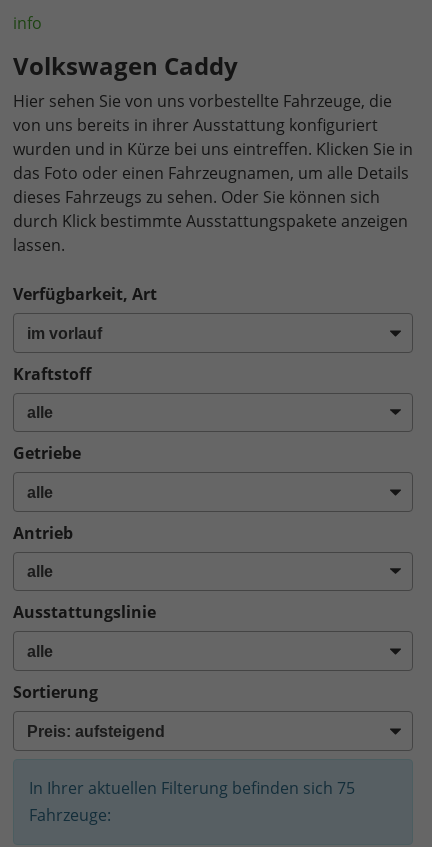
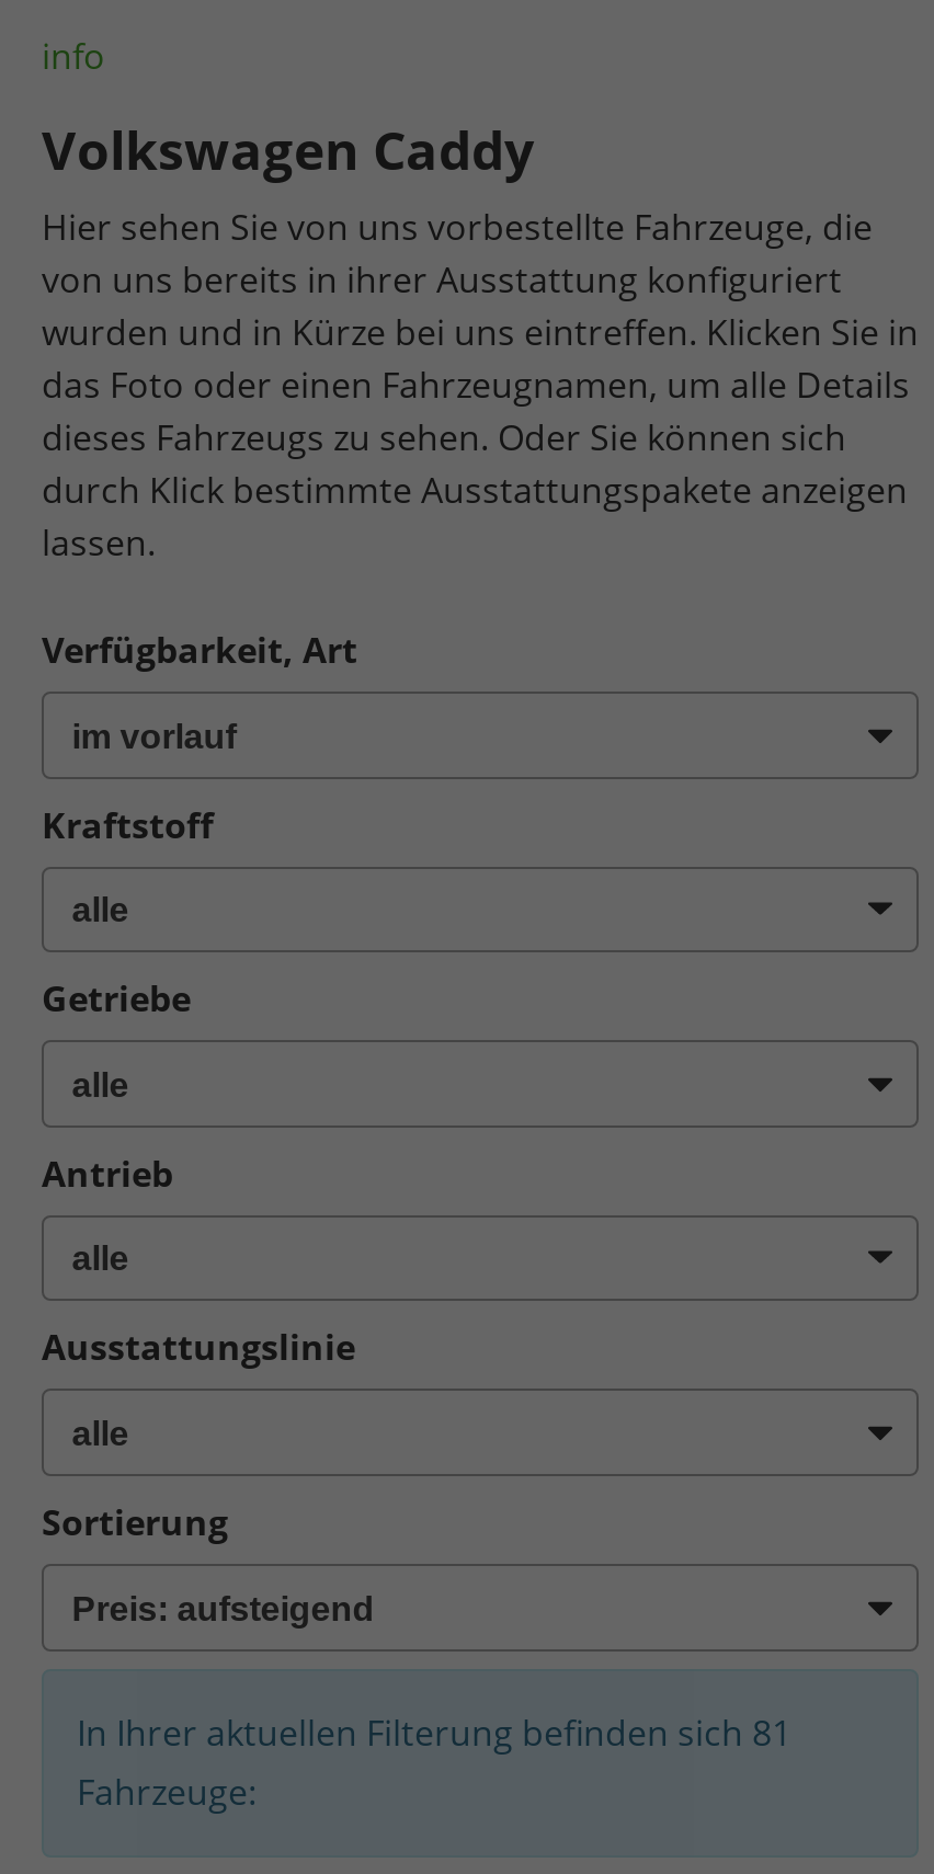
[29,777,355,799] In Ihrer aktuellen Filterung befinden sich 75 -> [77,1708,791,1756] In Ihrer aktuellen Filterung befinden sich 81

